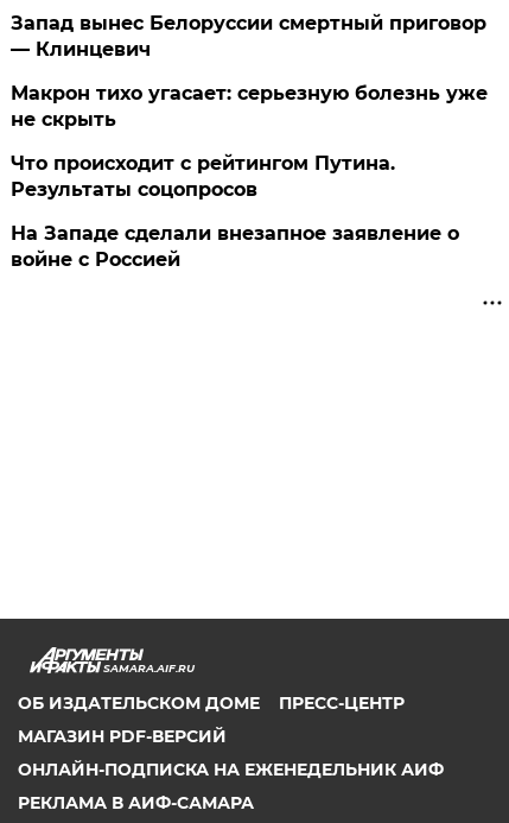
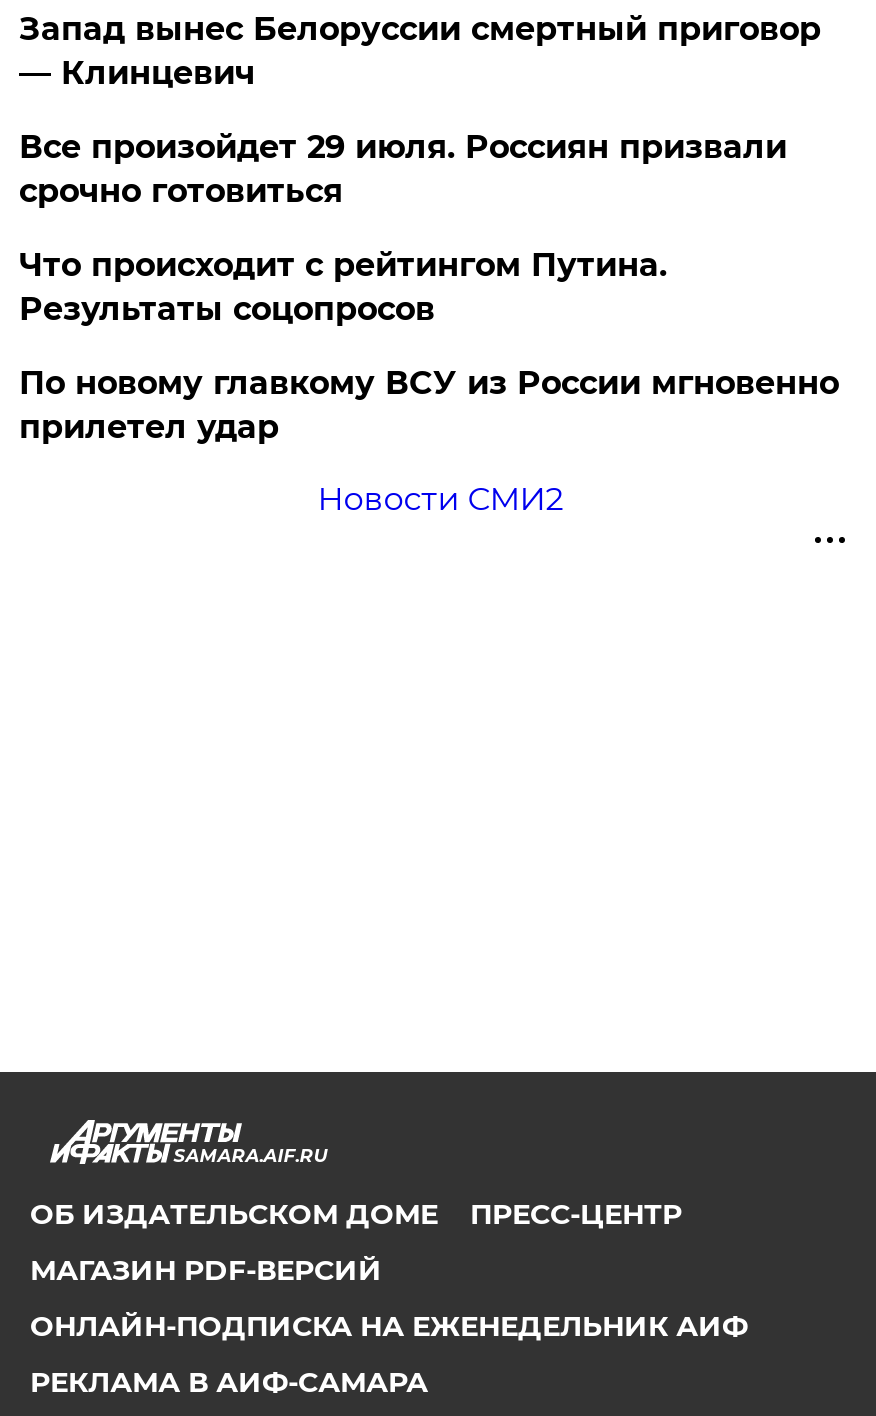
[11,82,488,131] Макрон тихо угасает: серьезную болезнь уже | не скрыть -> [19,128,787,210] Все произойдет 29 июля. Россиян призвали | срочно готовиться
[11,222,460,271] На Западе сделали внезапное заявление о | войне с Россией -> [19,364,839,518] По новому главкому ВСУ из России мгновенно | прилетел удар | Новости СМИ2

